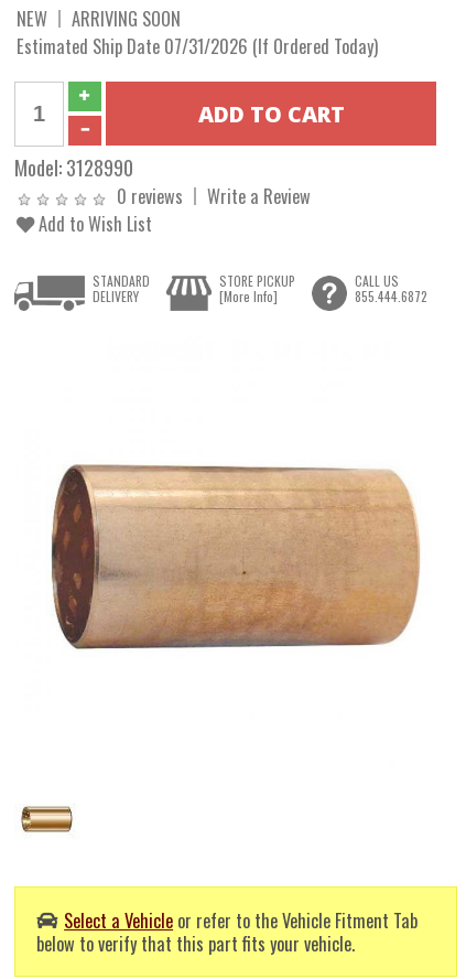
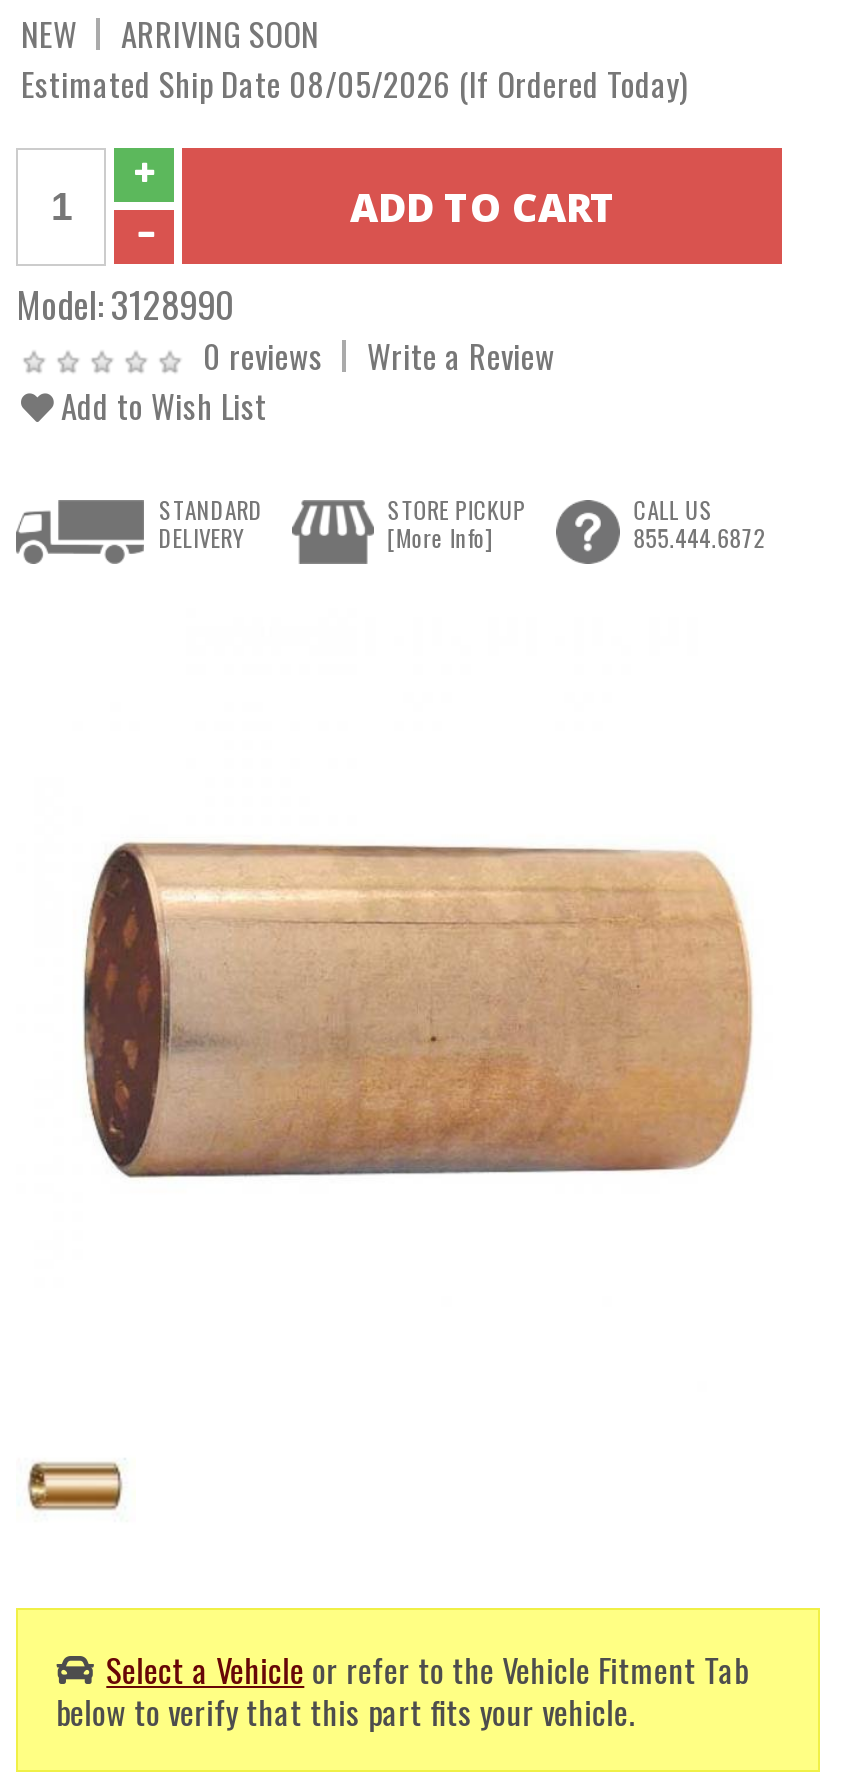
[17,32,378,60] Estimated Ship Date 07/31/2026 (If Ordered Today) -> [21,58,687,108] Estimated Ship Date 08/05/2026 (If Ordered Today)

